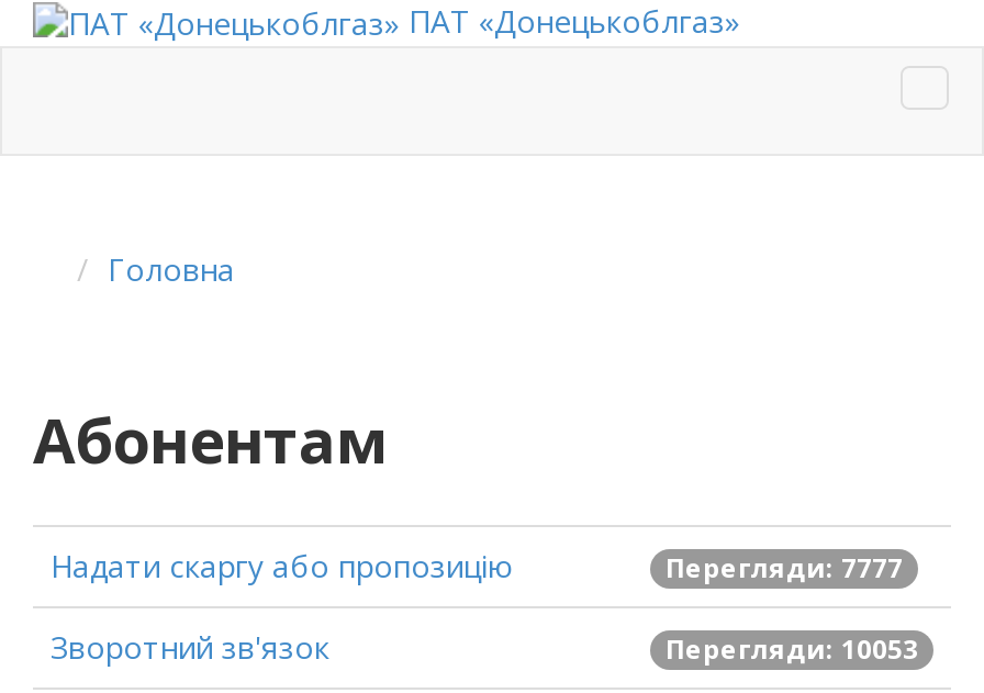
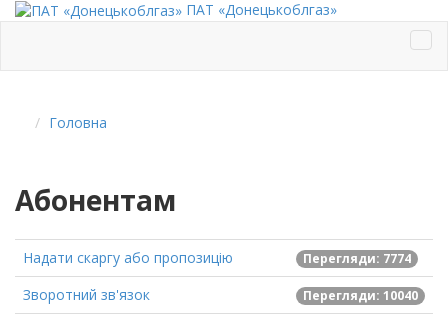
[666,549,903,586] Перегляди: 7777 -> [303,250,411,267] Перегляди: 7774
[666,630,918,667] Перегляди: 10053 -> [303,287,418,304] Перегляди: 10040

